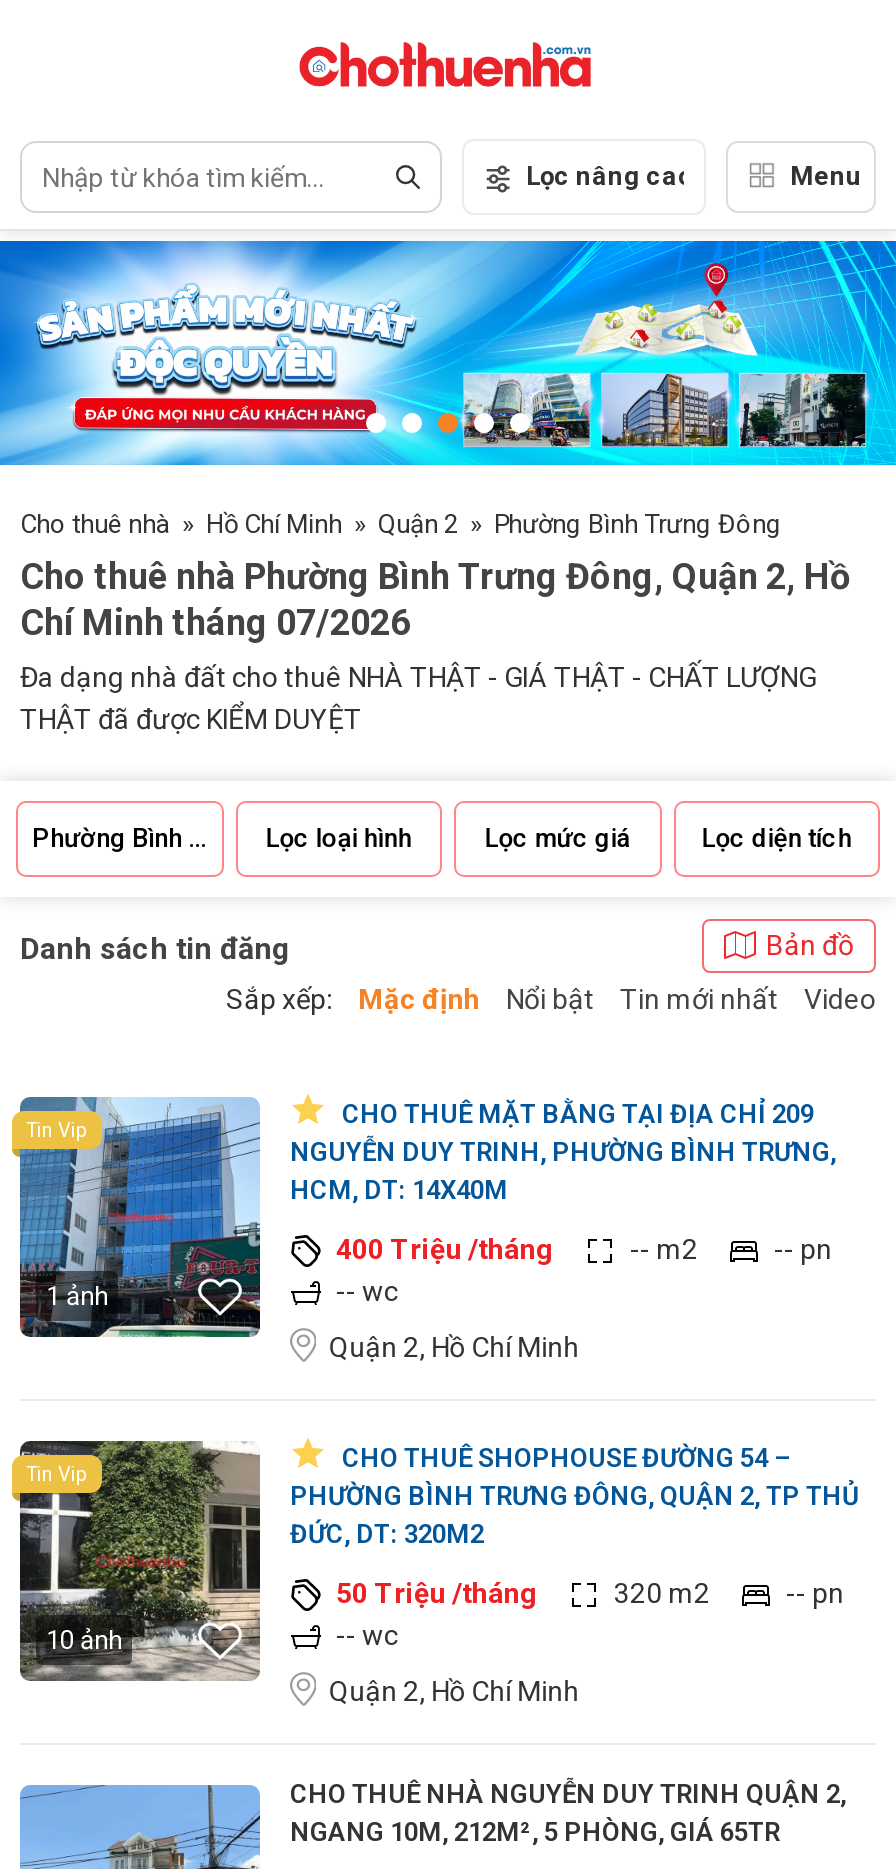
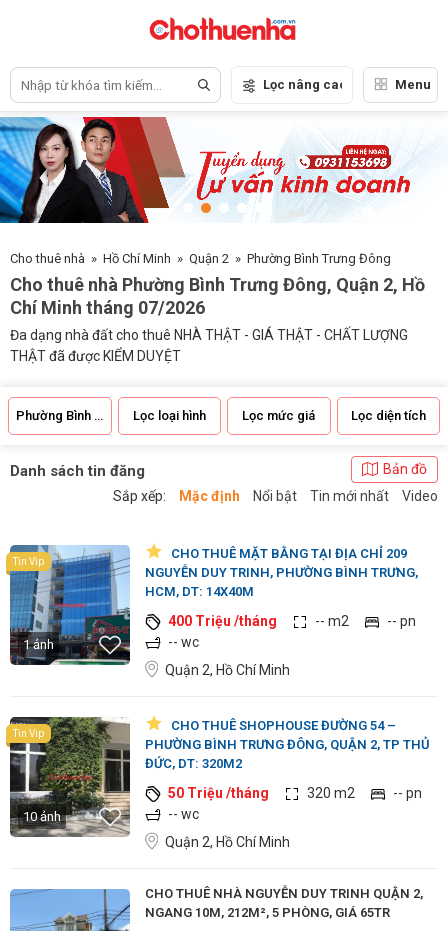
[6,239,890,467] [image] -> [3,116,445,229] [image]

